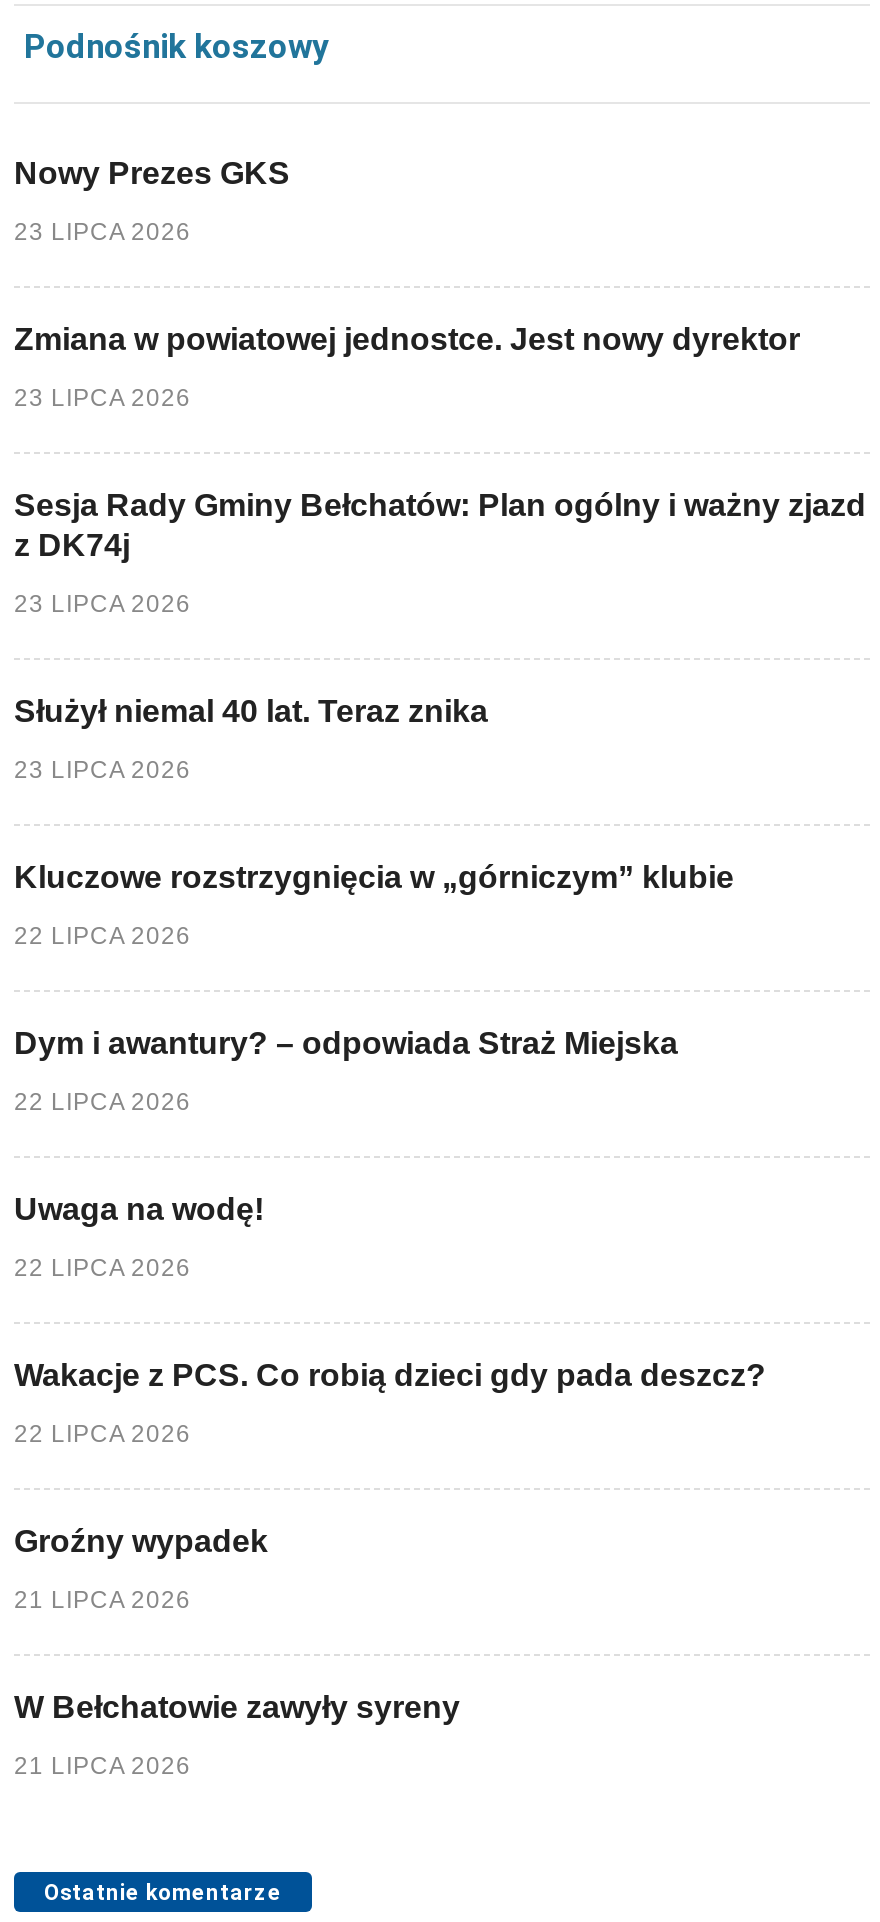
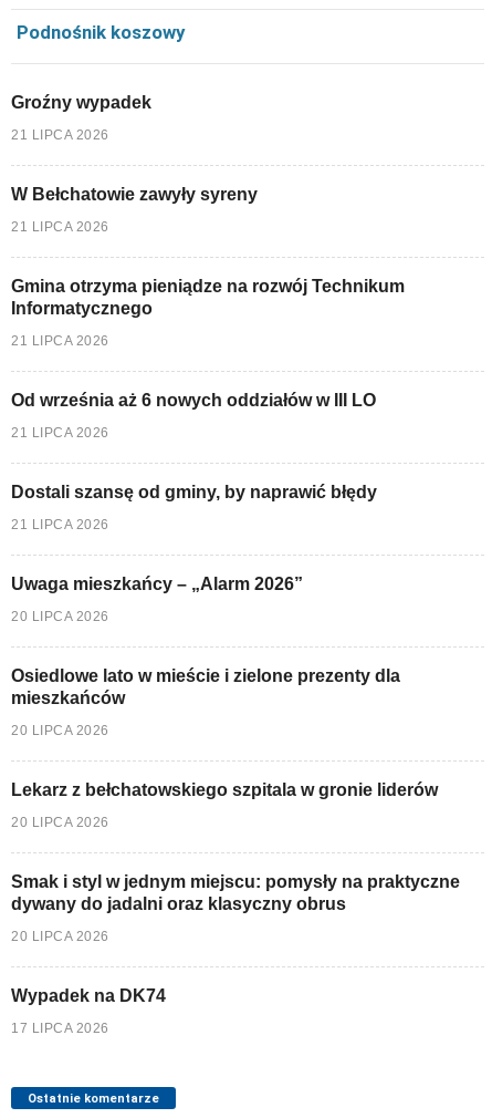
[14,157,866,1449] Nowy Prezes GKS | 23 LIPCA 2026 | Zmiana w powiatowej jednostce. Jest nowy dyrektor | 23 LIPCA 2026 | Sesja Rady Gminy Bełchatów: Plan ogólny i ważny zjazd | z DK74j | 23 LIPCA 2026 | Służył niemal 40 lat. Teraz znika | 23 LIPCA 2026 | Kluczowe rozstrzygnięcia w „górniczym” klubie | 22 LIPCA 2026 | Dym i awantury? – odpowiada Straż Miejska | 22 LIPCA 2026 | Uwaga na wodę! | 22 LIPCA 2026 | Wakacje z PCS. Co robią dzieci gdy pada deszcz? | 22 LIPCA 2026 -> none
moved [14,1525,460,1781] -> [11,93,258,235]: Groźny wypadek | 21 LIPCA 2026 | W Bełchatowie zawyły syreny | 21 LIPCA 2026
none -> [11,277,460,1036] Gmina otrzyma pieniądze na rozwój Technikum | Informatycznego | 21 LIPCA 2026 | Od września aż 6 nowych oddziałów w III LO | 21 LIPCA 2026 | Dostali szansę od gminy, by naprawić błędy | 21 LIPCA 2026 | Uwaga mieszkańcy – „Alarm 2026” | 20 LIPCA 2026 | Osiedlowe lato w mieście i zielone prezenty dla | mieszkańców | 20 LIPCA 2026 | Lekarz z bełchatowskiego szpitala w gronie liderów | 20 LIPCA 2026 | Smak i styl w jednym miejscu: pomysły na praktyczne | dywany do jadalni oraz klasyczny obrus | 20 LIPCA 2026 | Wypadek na DK74 | 17 LIPCA 2026

